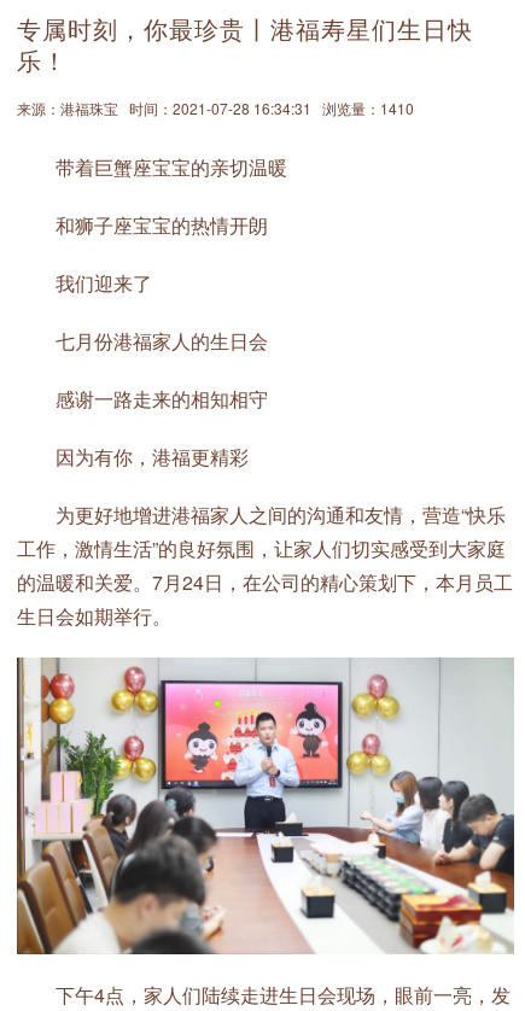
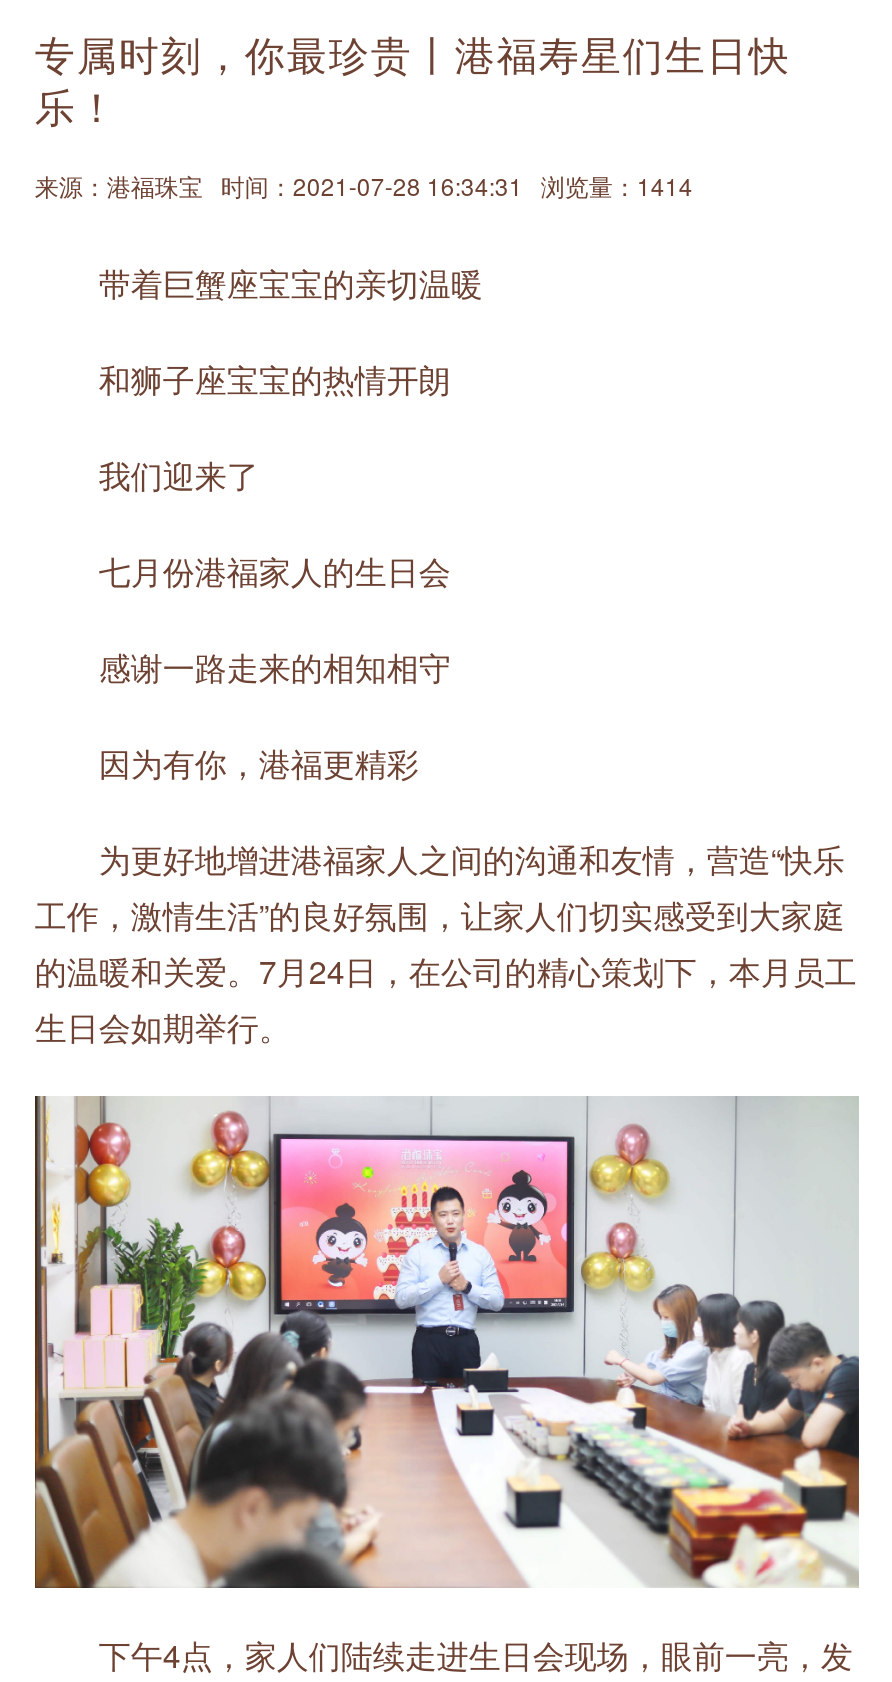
[17,98,414,119] 来源：港福珠宝 时间：2021-07-28 16:34:31 浏览量：1410 -> [35,169,693,203] 来源：港福珠宝 时间：2021-07-28 16:34:31 浏览量：1414

